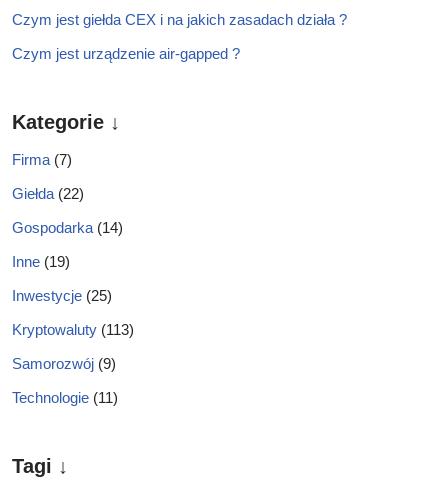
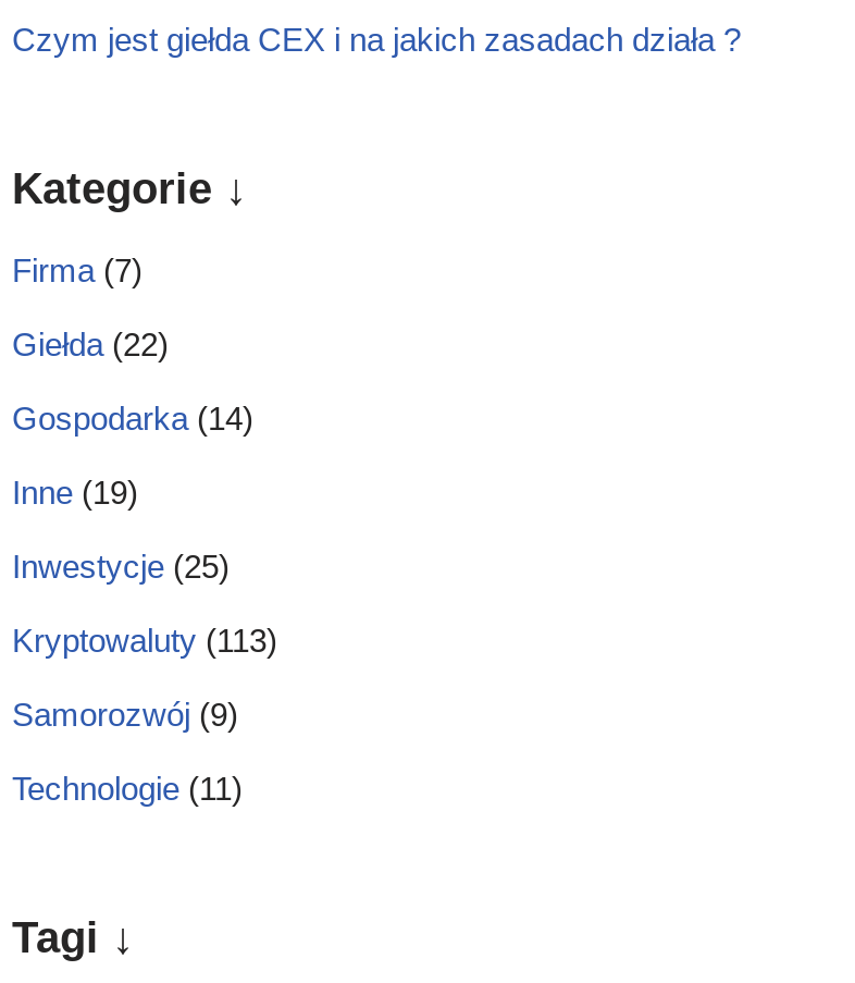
[12,45,240,62] Czym jest urządzenie air-gapped ? -> none

